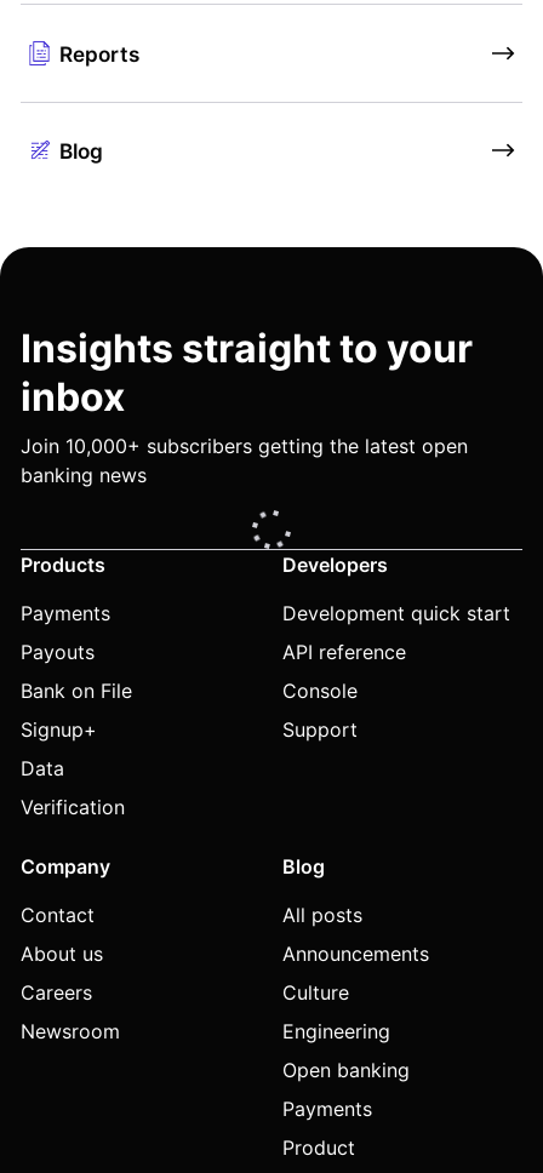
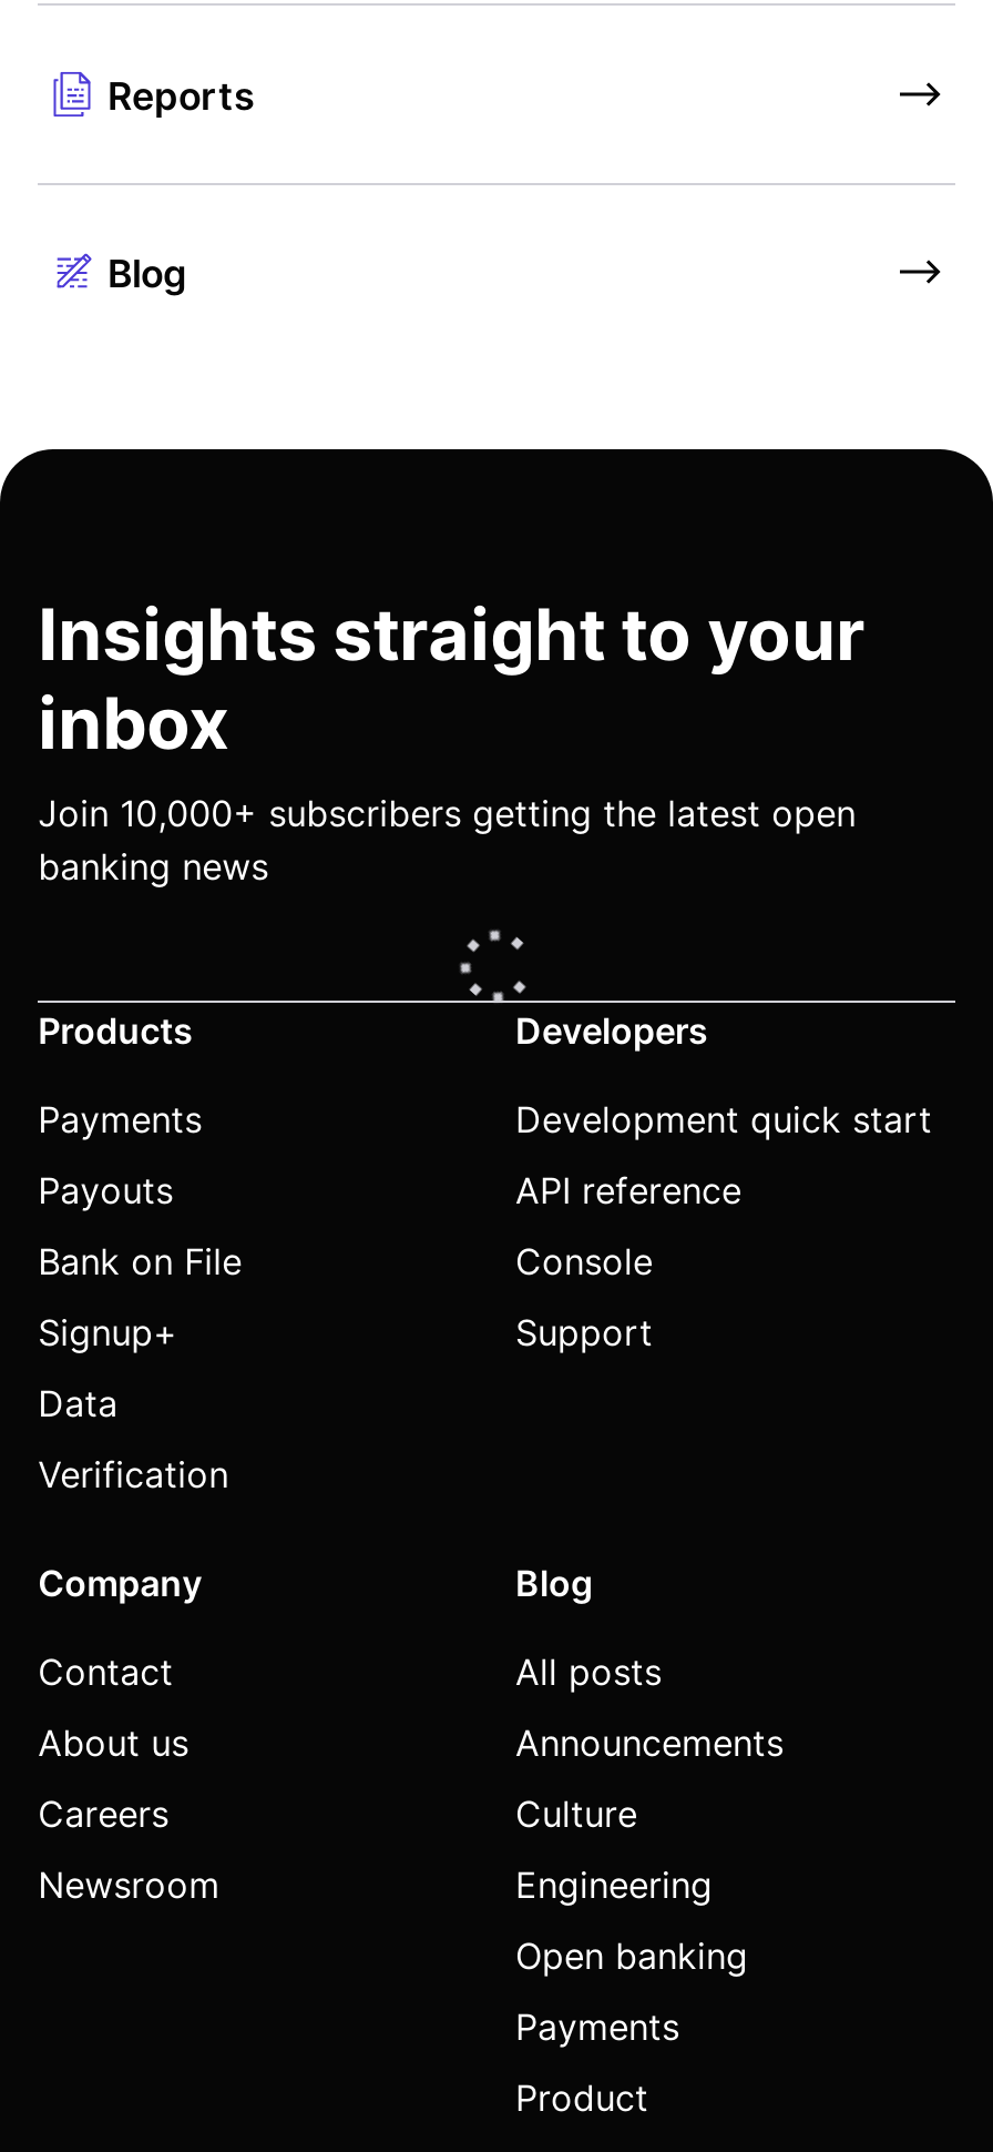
[252,510,292,550] [image] -> [459,928,532,1002] [image]

